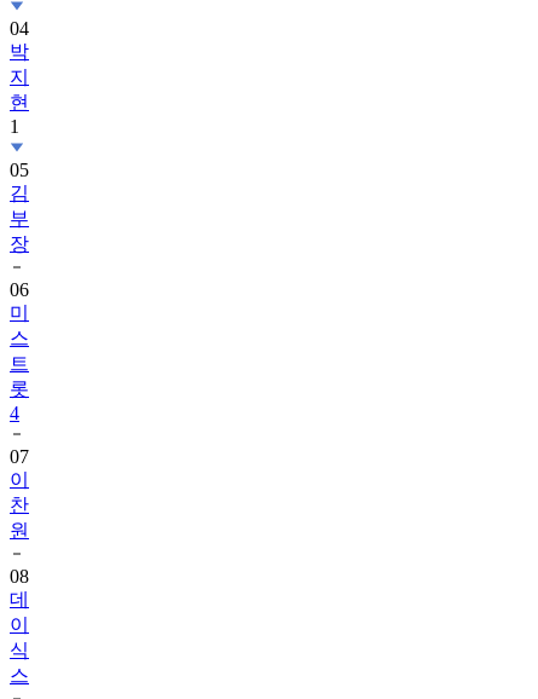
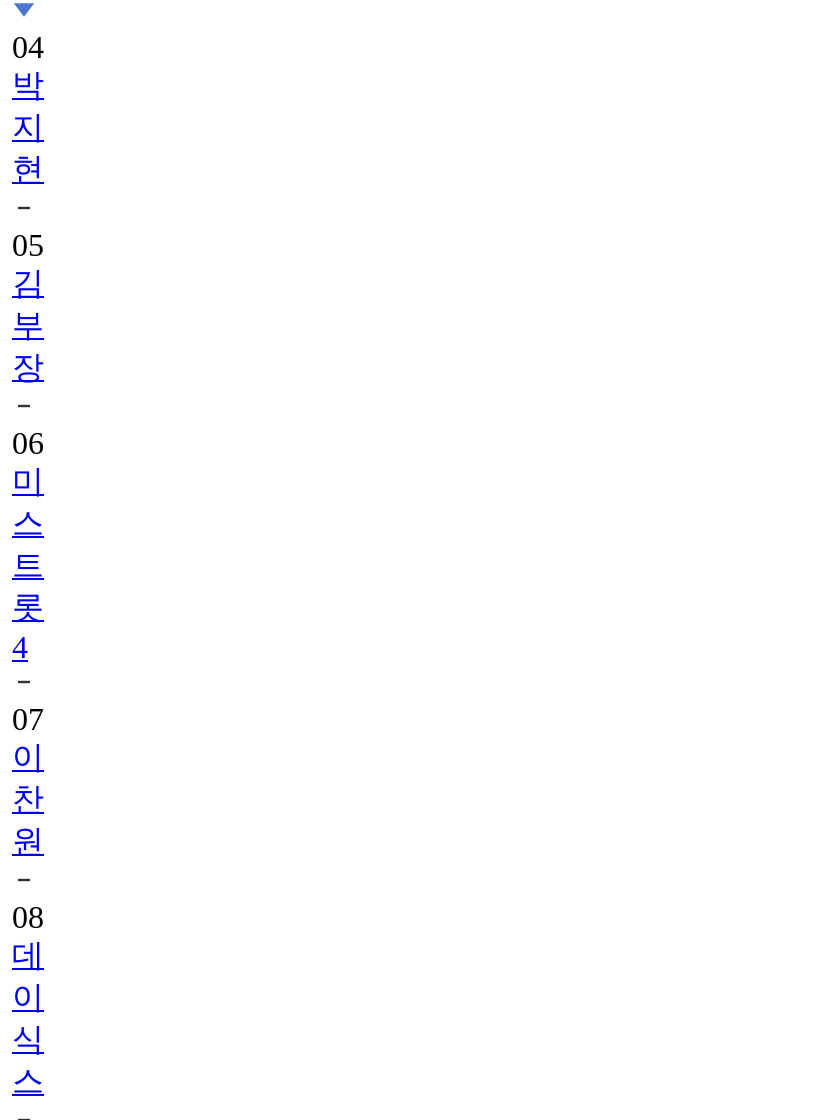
[10,116,19,136] 1 -> none

